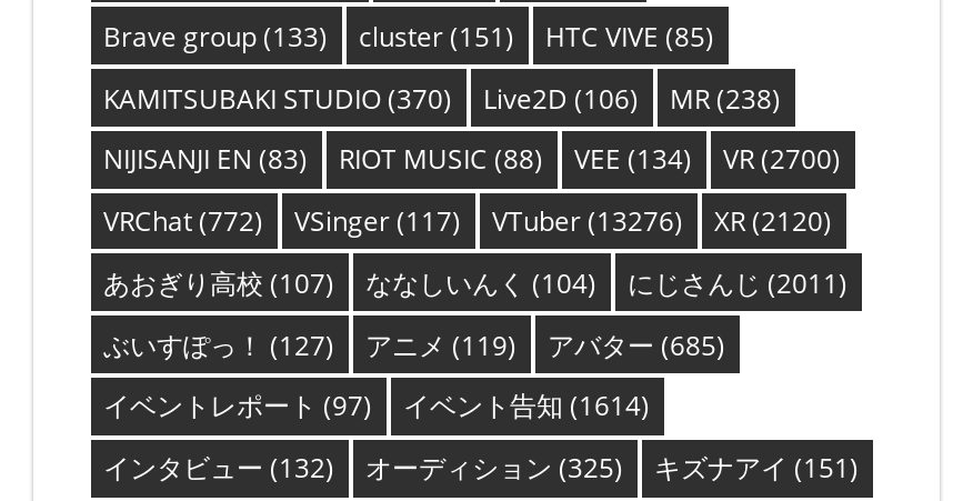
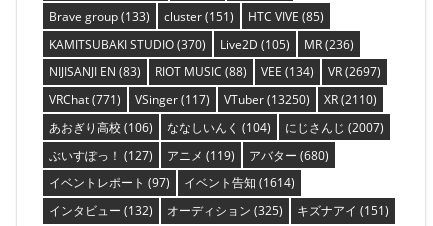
[483,79,639,117] Live2D (106) -> [219,35,289,52] Live2D (105)
[670,79,781,117] MR (238) -> [303,35,353,52] MR (236)
[103,141,841,178] NIJISANJI EN (83) RIOT MUSIC (88) VEE (134) VR (2700) -> [48,63,380,80] NIJISANJI EN (83) RIOT MUSIC (88) VEE (134) VR (2697)
[103,202,263,240] VRChat (772) -> [48,91,120,108] VRChat (771)
[492,202,683,240] VTuber (13276) -> [223,91,309,108] VTuber (13250)
[714,202,832,240] XR (2120) -> [323,91,376,108] XR (2110)
[103,264,334,302] あおぎり高校(107) -> [48,119,152,136] あおぎり高校(106)
[628,264,847,302] にじさんじ(2011) -> [284,119,383,136] にじさんじ(2007)
[103,326,725,363] ぶいすぽっ！(127) アニメ(119) アバター(685) -> [48,147,328,164] ぶいすぽっ！(127) アニメ(119) アバター(680)

